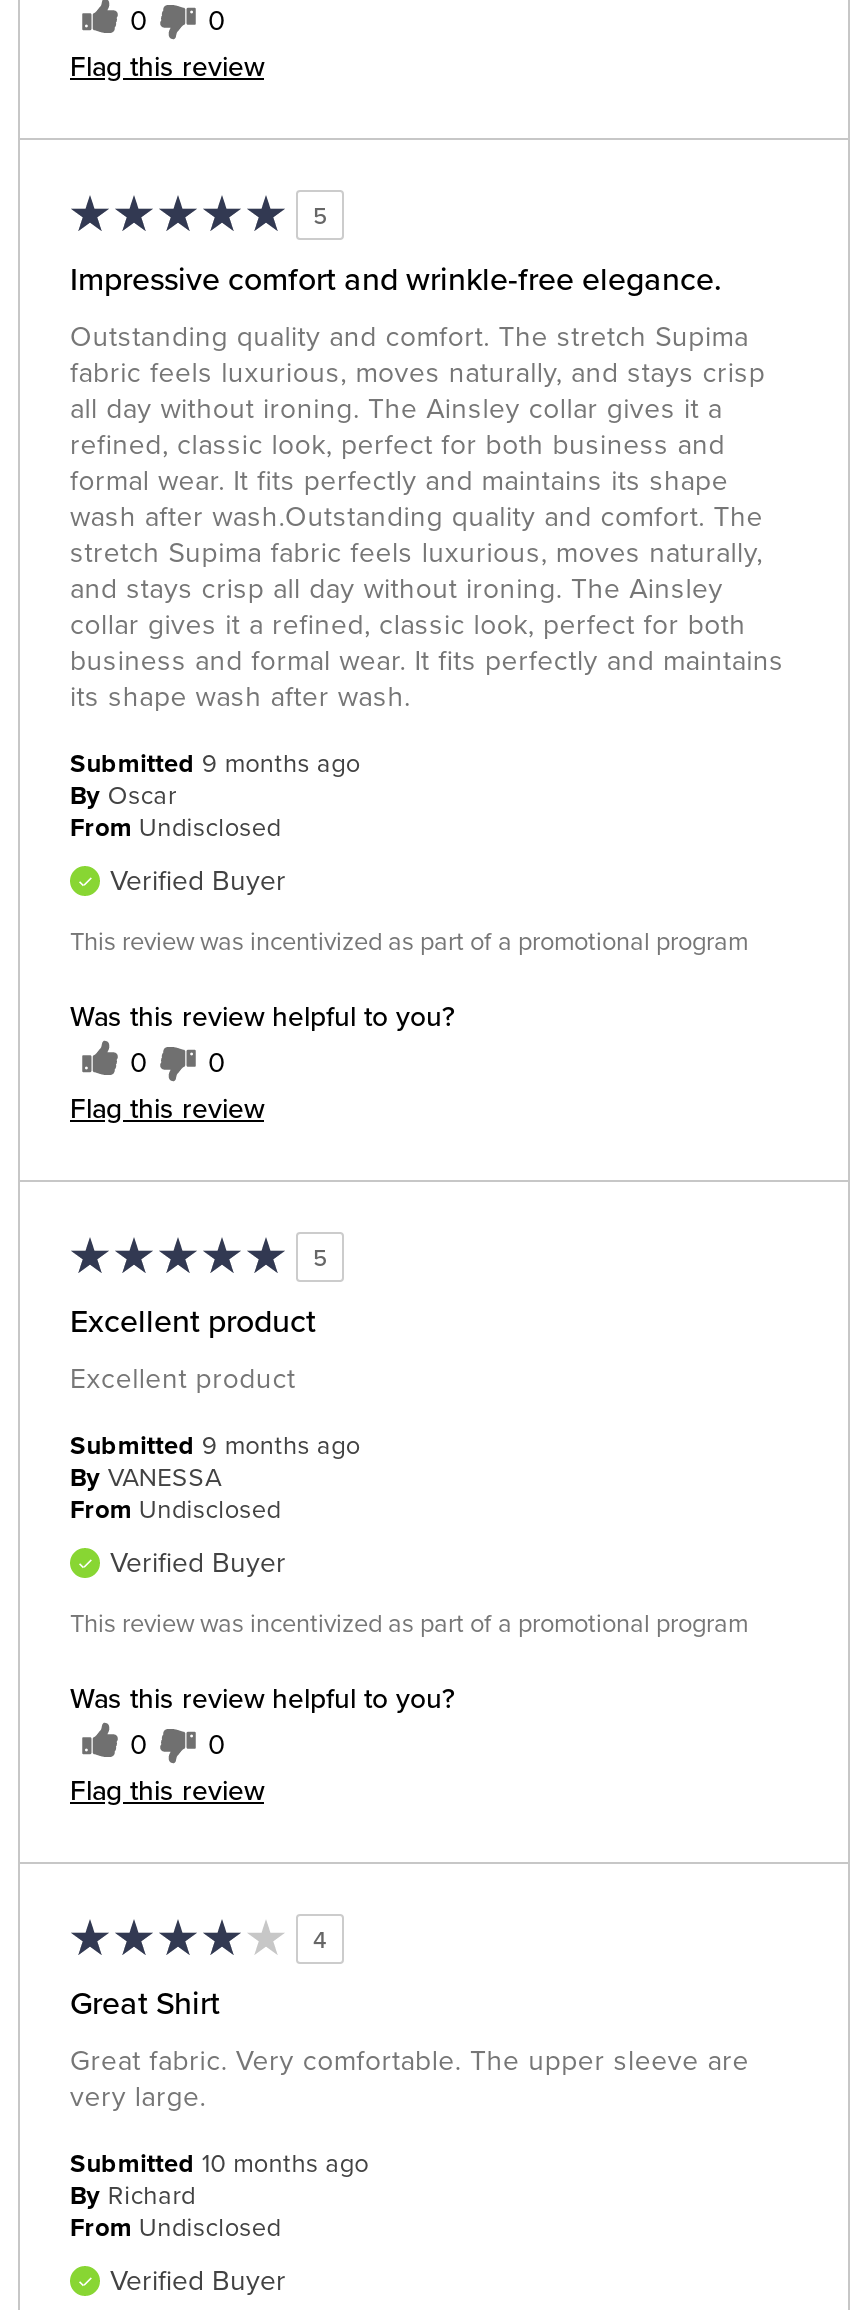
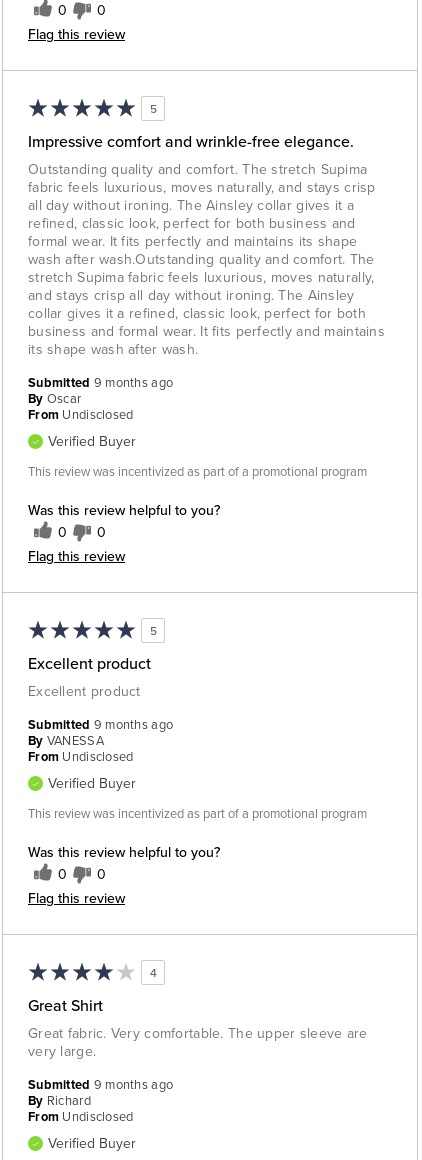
[70,2148,369,2180] Submitted 10 months ago -> [28,1077,173,1093] Submitted 9 months ago

